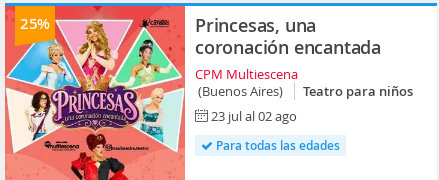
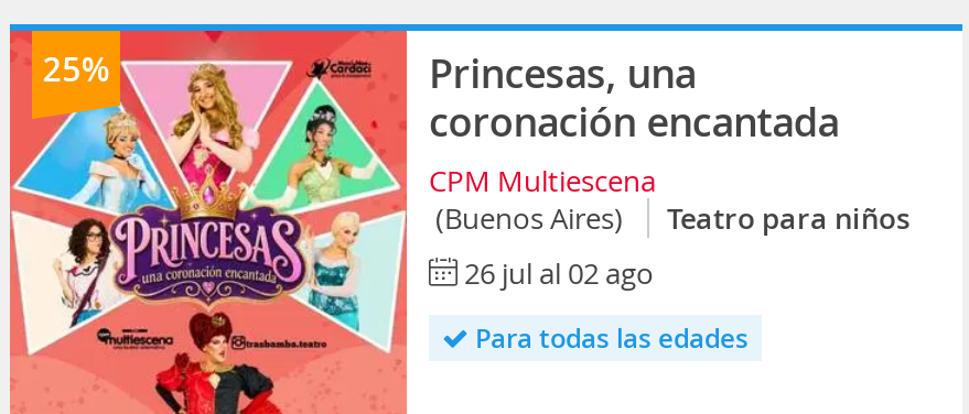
[211,107,297,125] 23 jul al 02 ago -> [464,253,654,293] 26 jul al 02 ago

